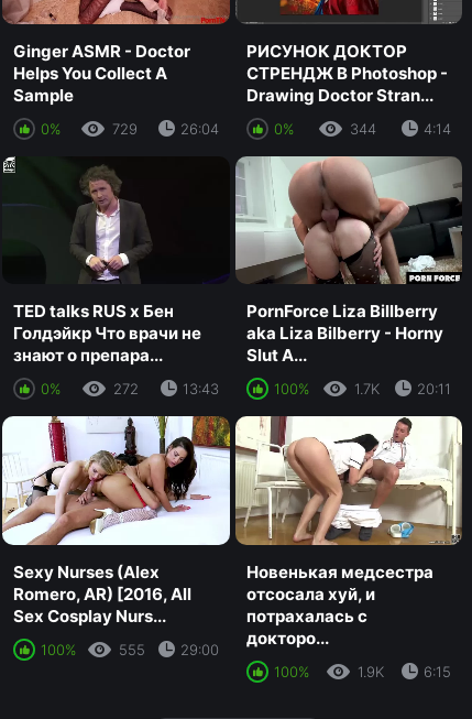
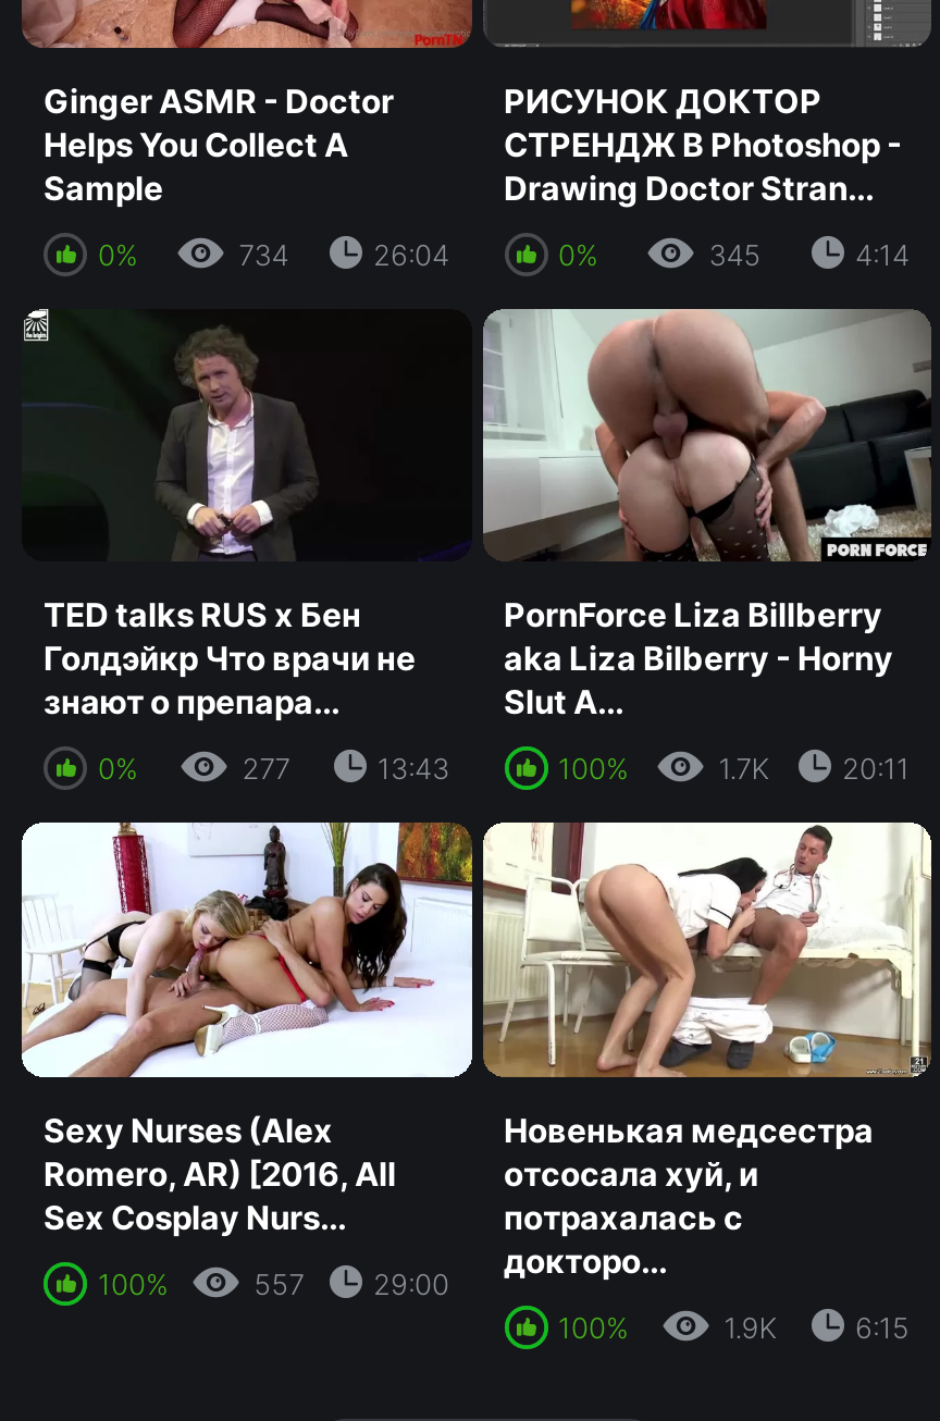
[112,120,137,138] 729 -> [239,238,289,273] 734
[350,120,376,138] 344 -> [709,238,761,273] 345
[113,380,138,398] 272 -> [242,752,290,786] 277
[119,640,218,658] 555 29:00 -> [254,1266,449,1300] 557 29:00

